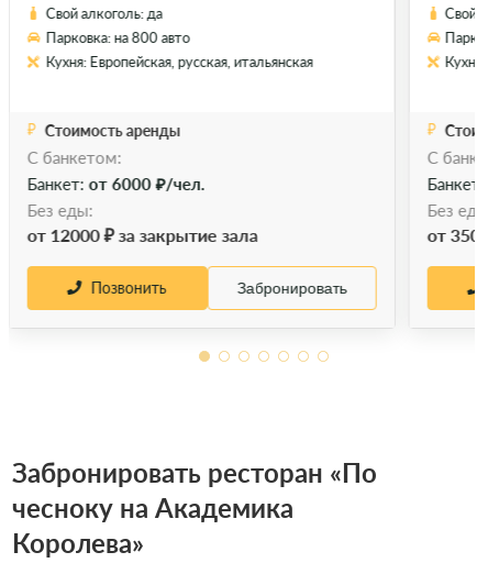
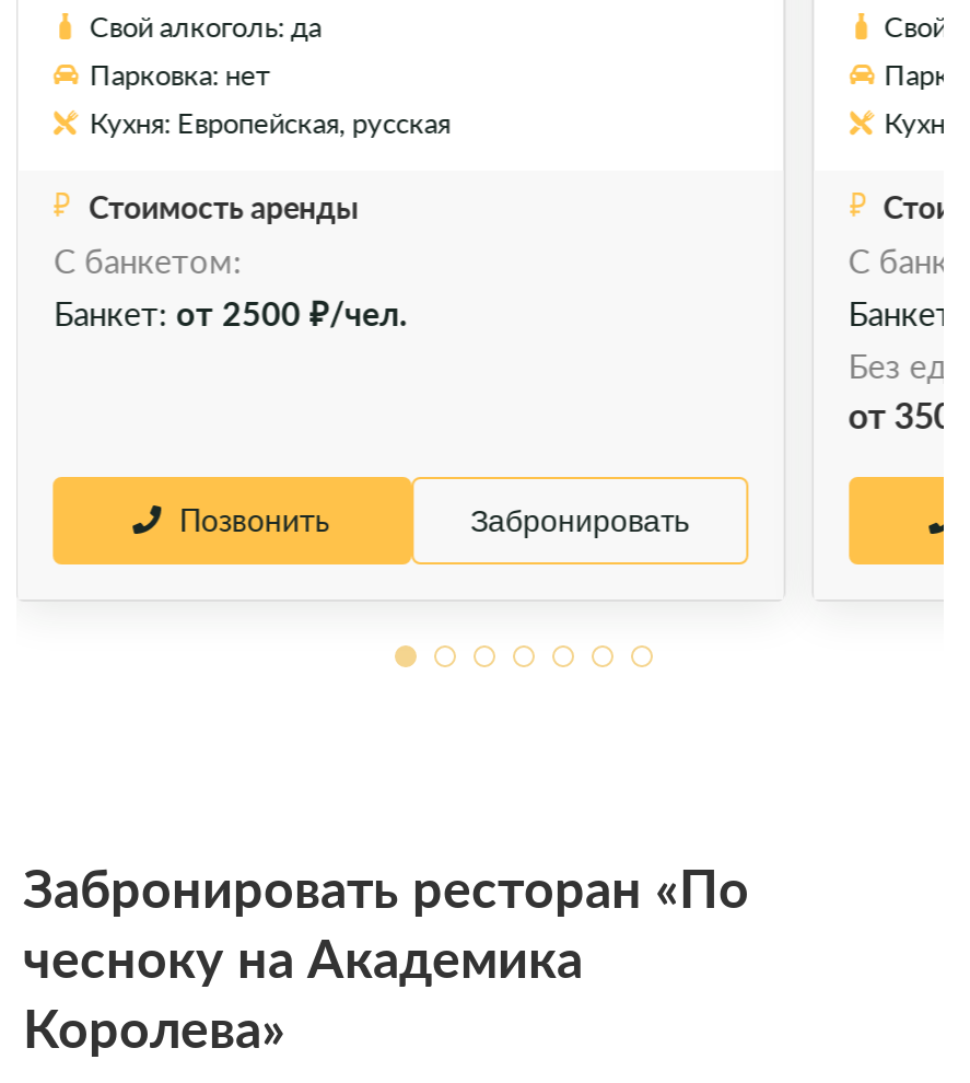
[46,29,313,70] Парковка: на 800 авто | Кухня: Европейская, русская, итальянская -> [89,57,450,140] Парковка: нет | Кухня: Европейская, русская
[27,174,258,245] Банкет: от 6000 ₽/чел. | Без еды: | от 12000 ₽ за закрытие зала -> [54,293,408,333] Банкет: от 2500 ₽/чел.

